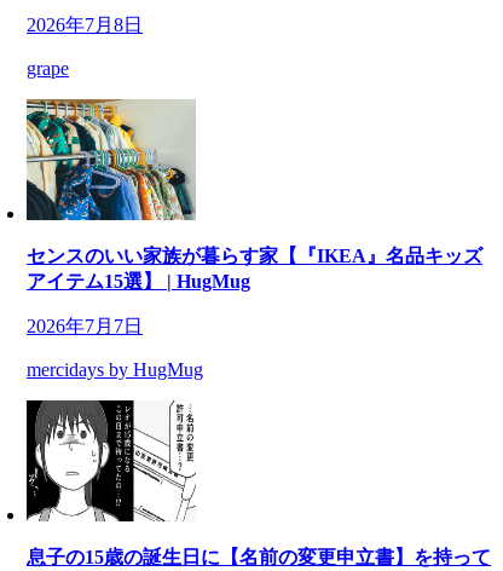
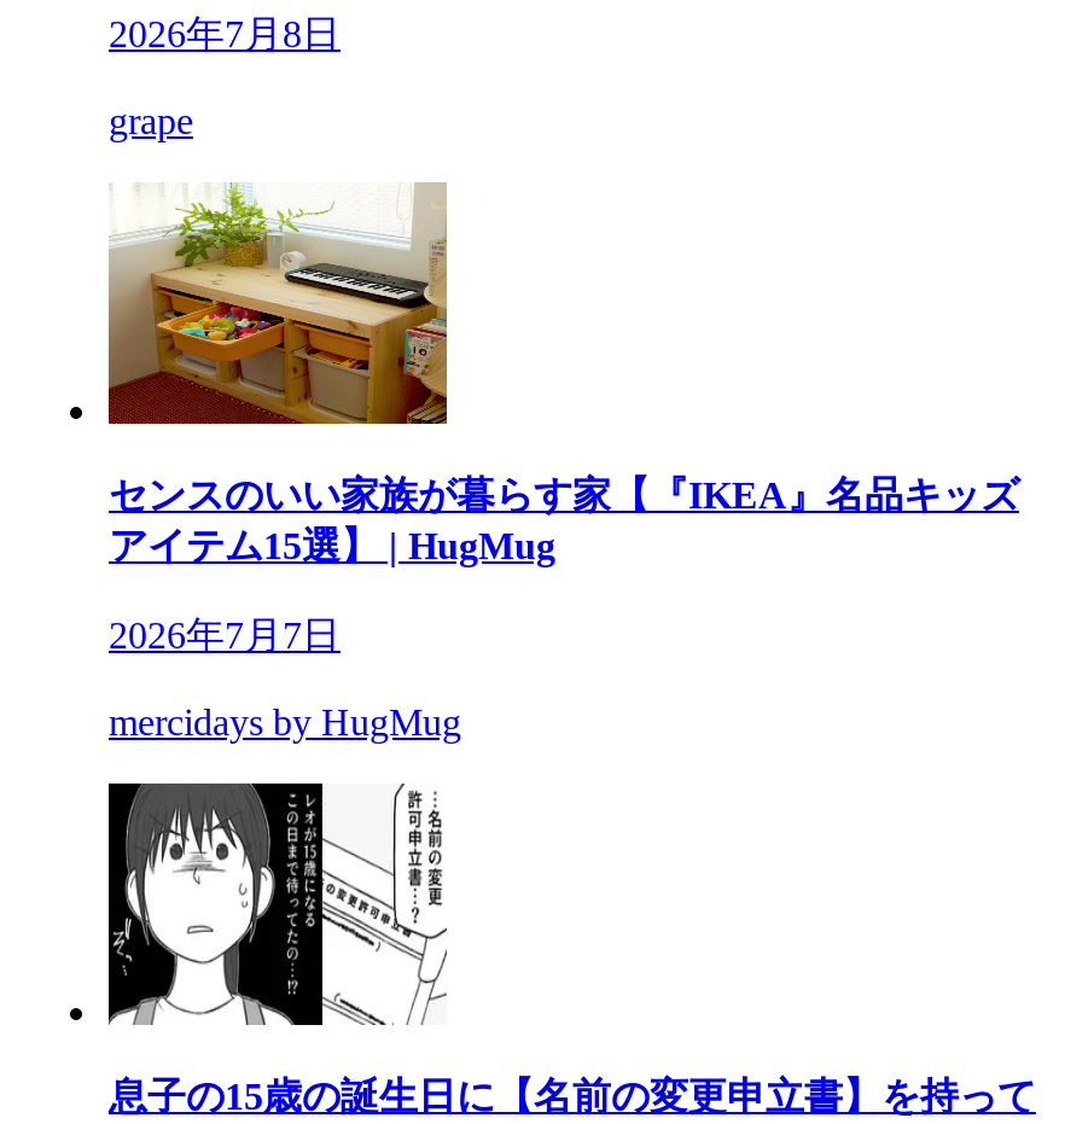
[25,98,195,221] [image] -> [106,182,447,426] [image]

